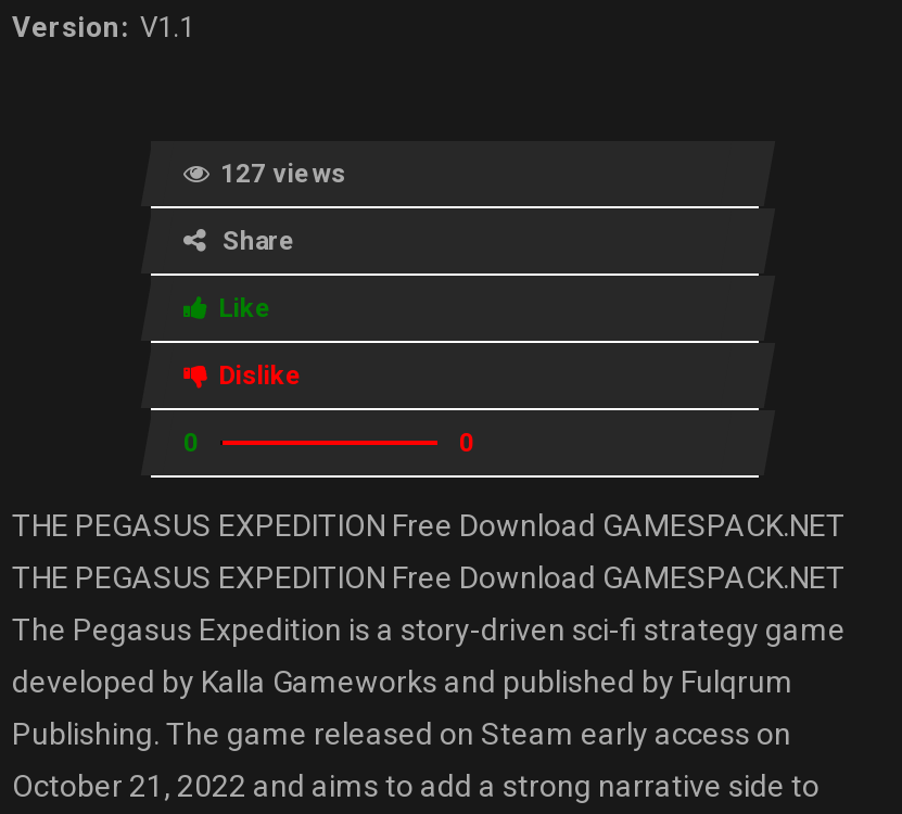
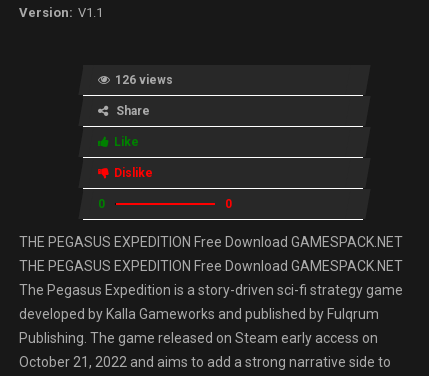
[220,158,346,189] 127 views -> [115,73,173,87] 126 views

